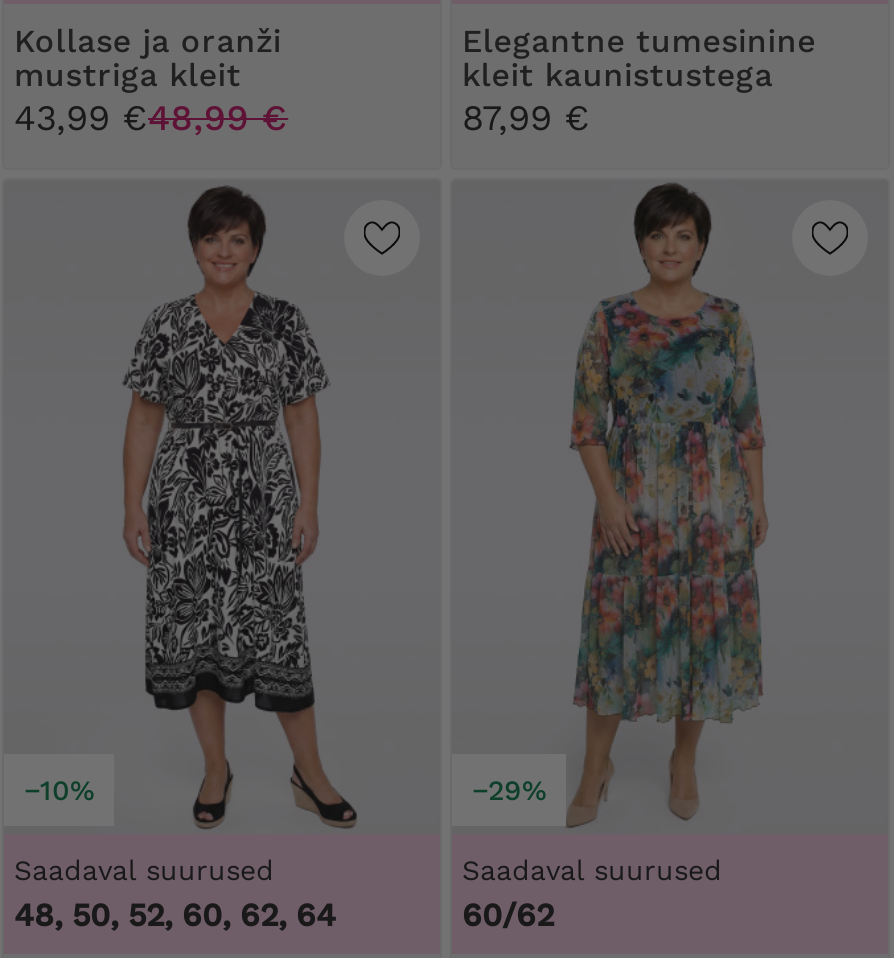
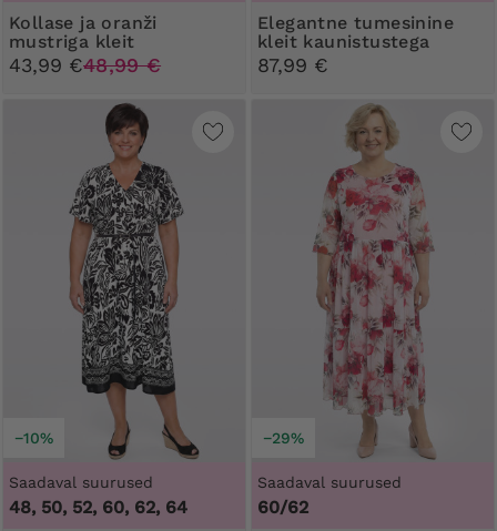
[562,182,782,830] [image] -> [312,102,437,461] [image]

